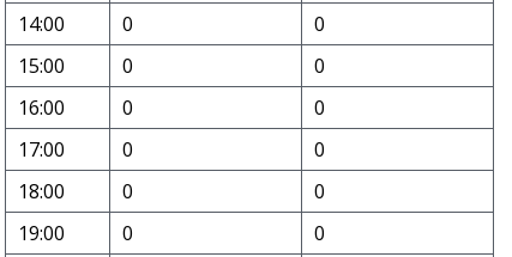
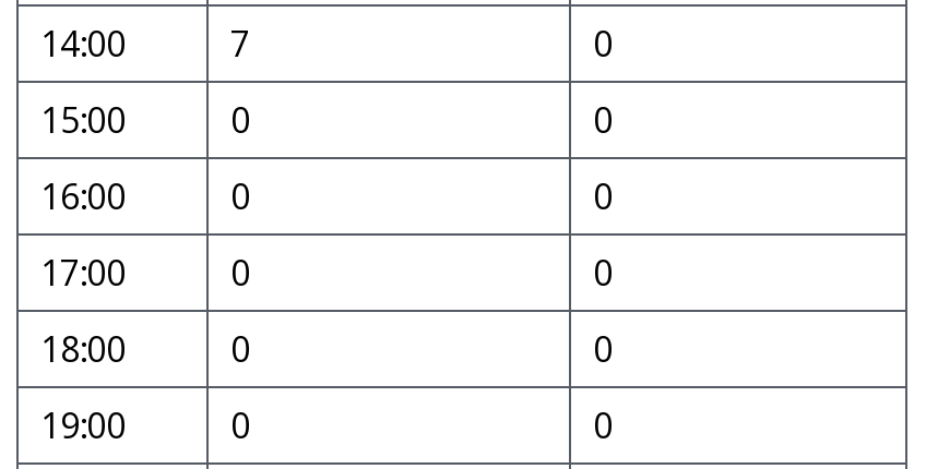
[122,11,133,38] 0 -> [230,21,250,69] 7

